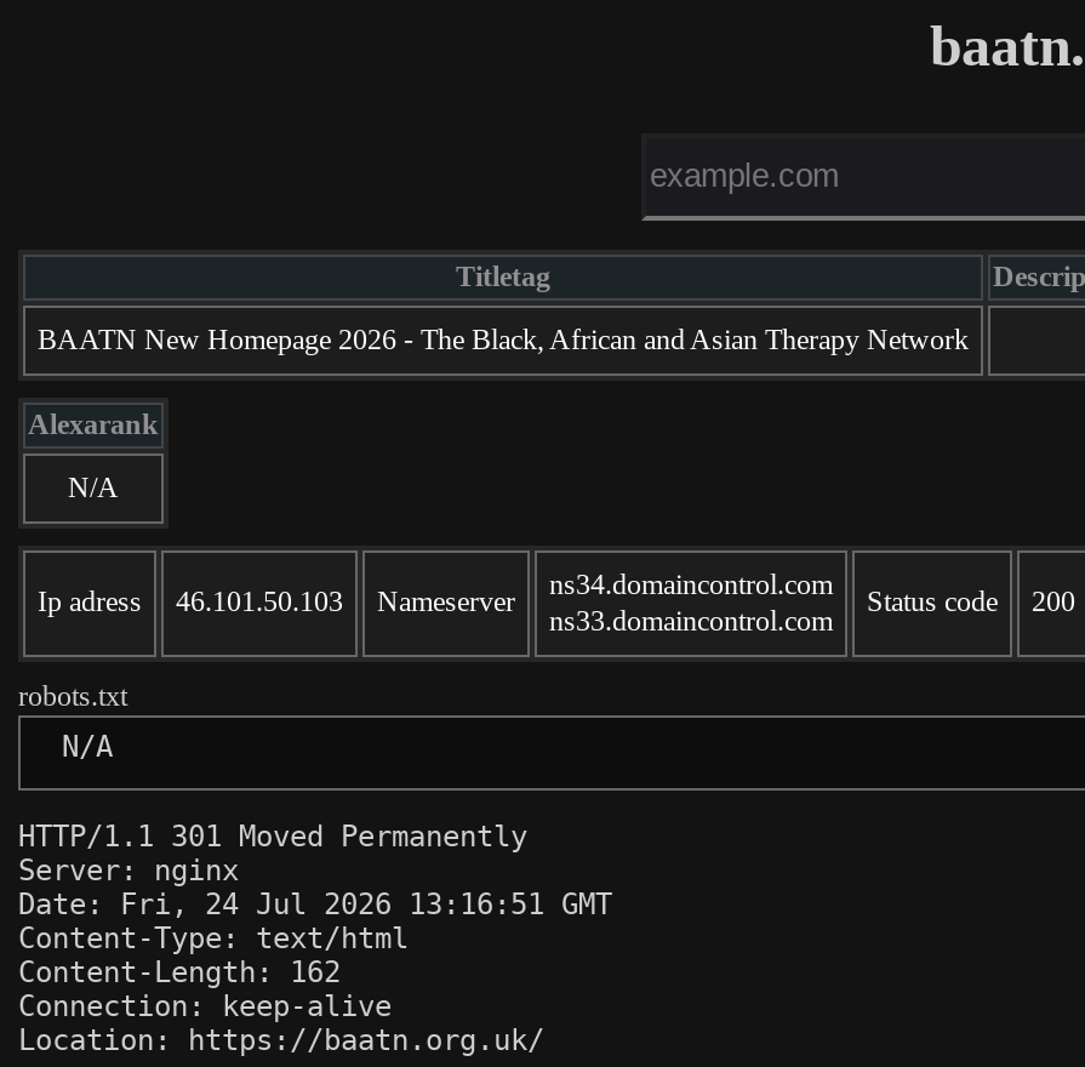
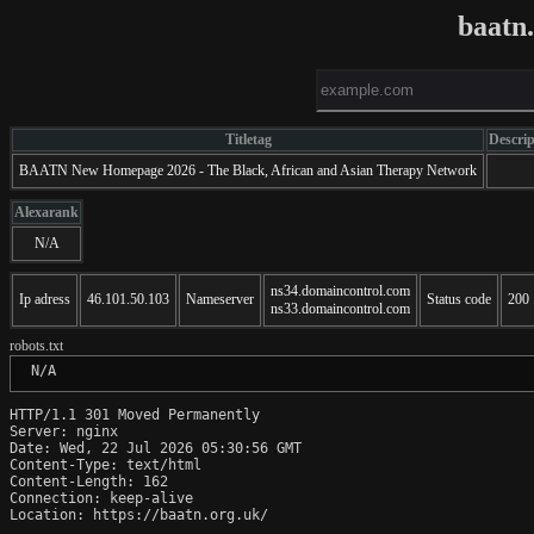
[18,887,612,921] Date: Fri, 24 Jul 2026 13:16:51 GMT -> [10,439,302,456] Date: Wed, 22 Jul 2026 05:30:56 GMT

